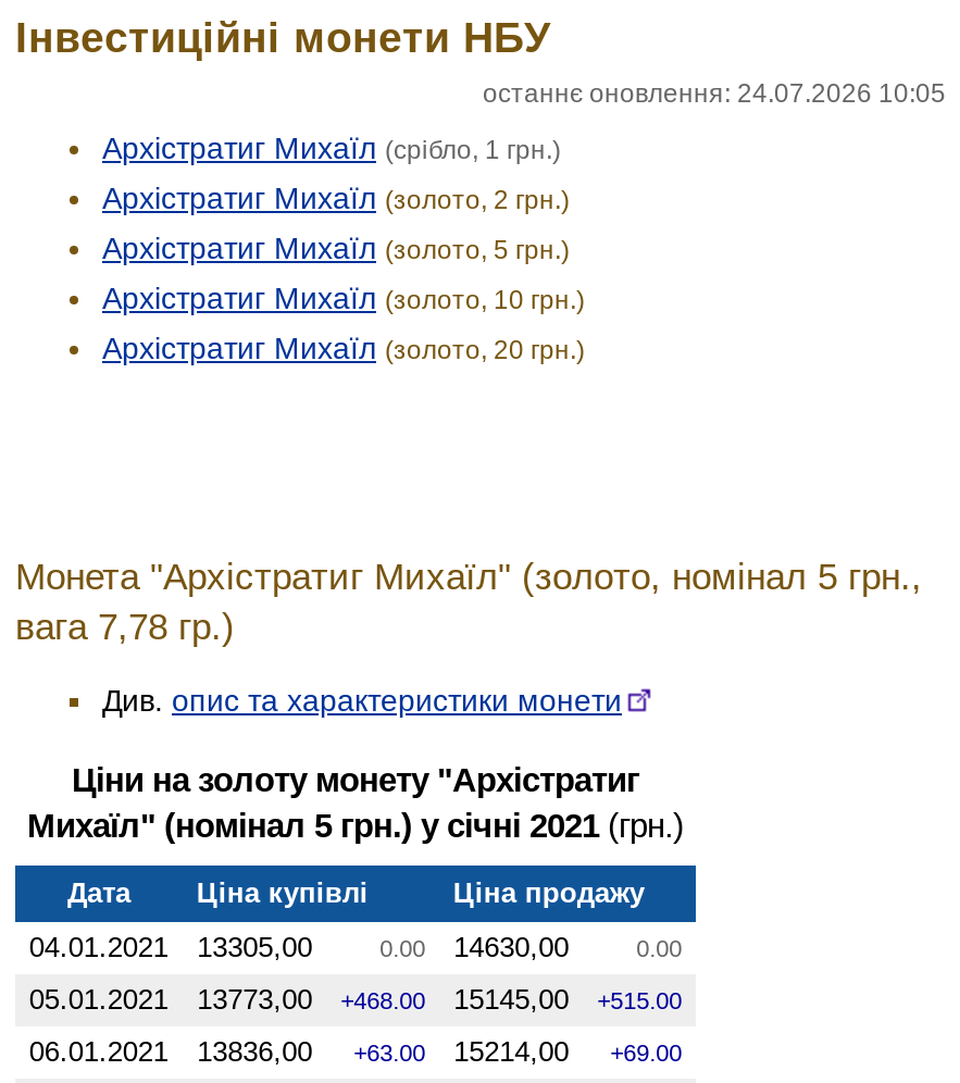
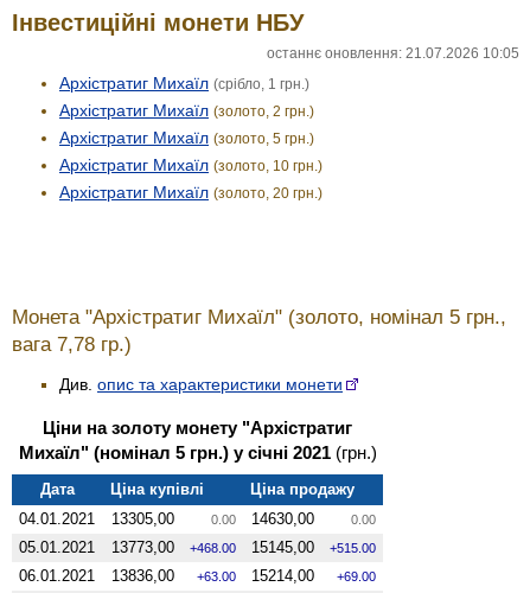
[483,77,946,108] останнє оновлення: 24.07.2026 10:05 -> [267,45,519,61] останнє оновлення: 21.07.2026 10:05

